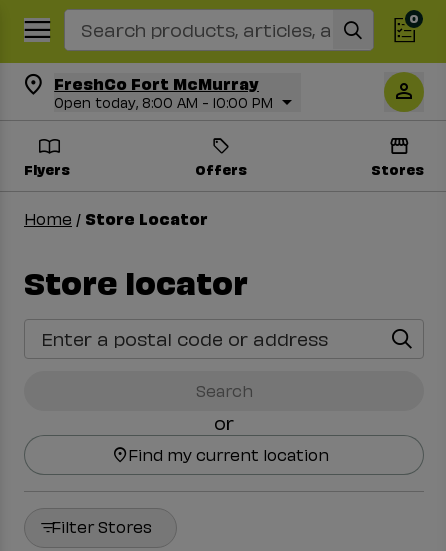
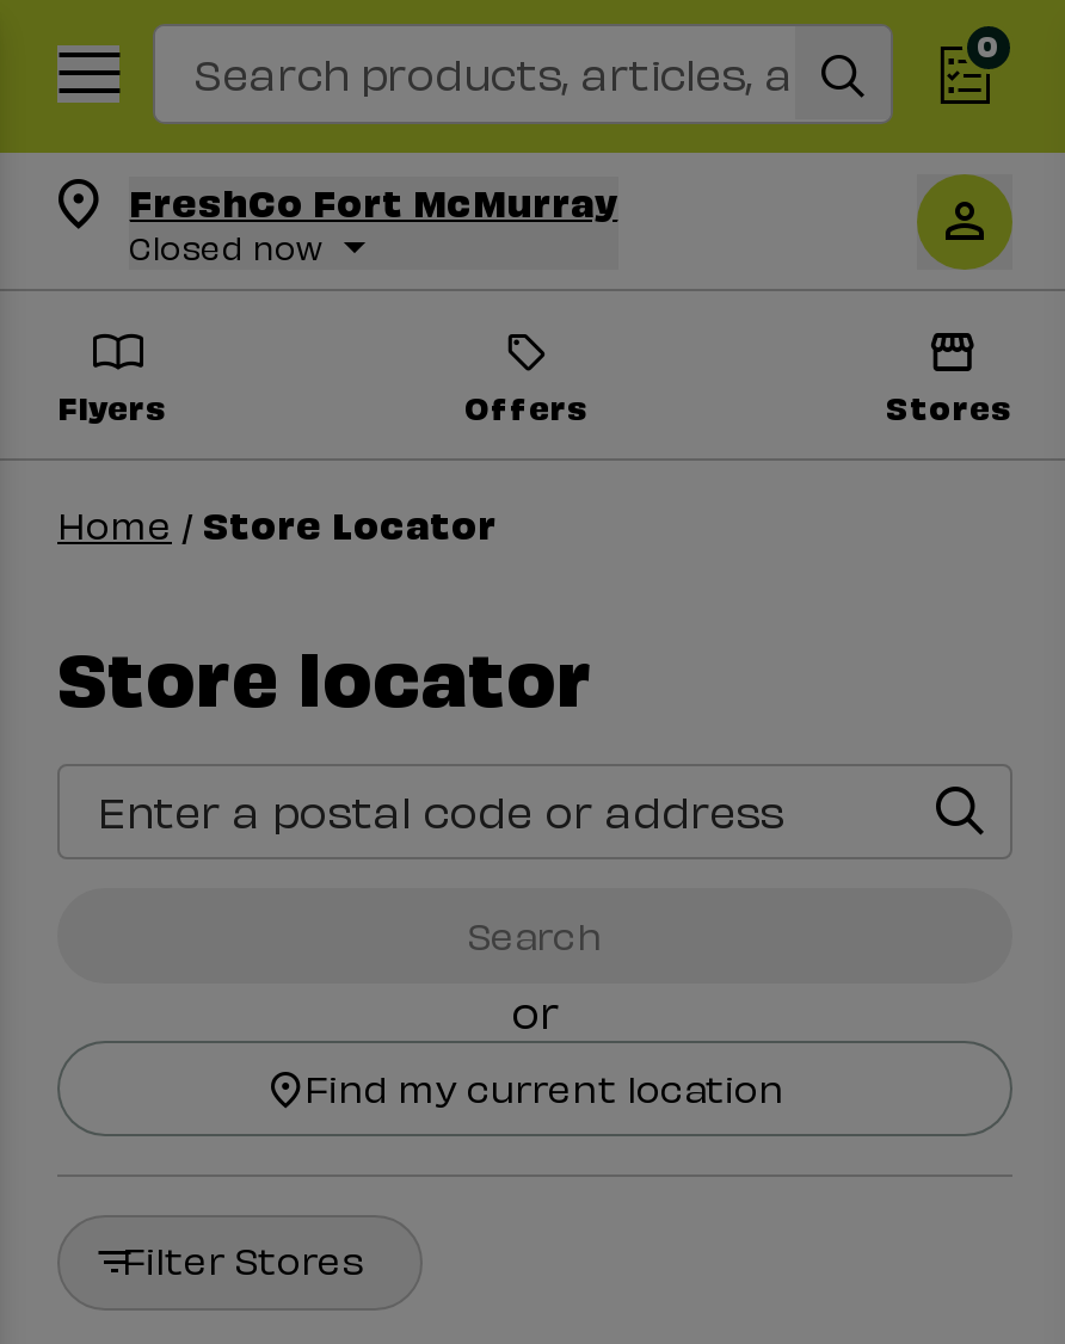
[54,94,273,111] Open today, 8:00 AM - 10:00 PM -> [129,227,322,267] Closed now

